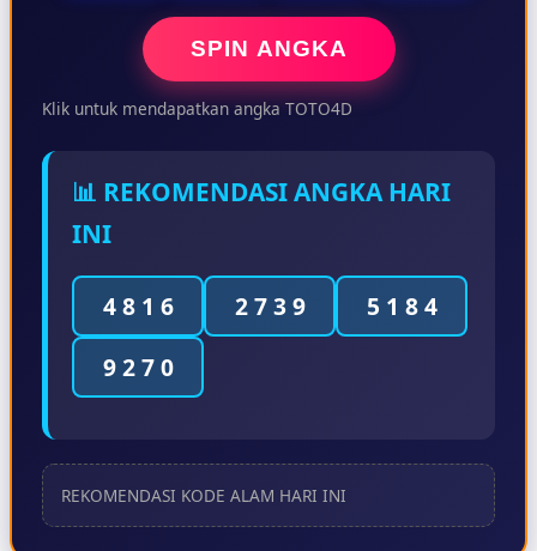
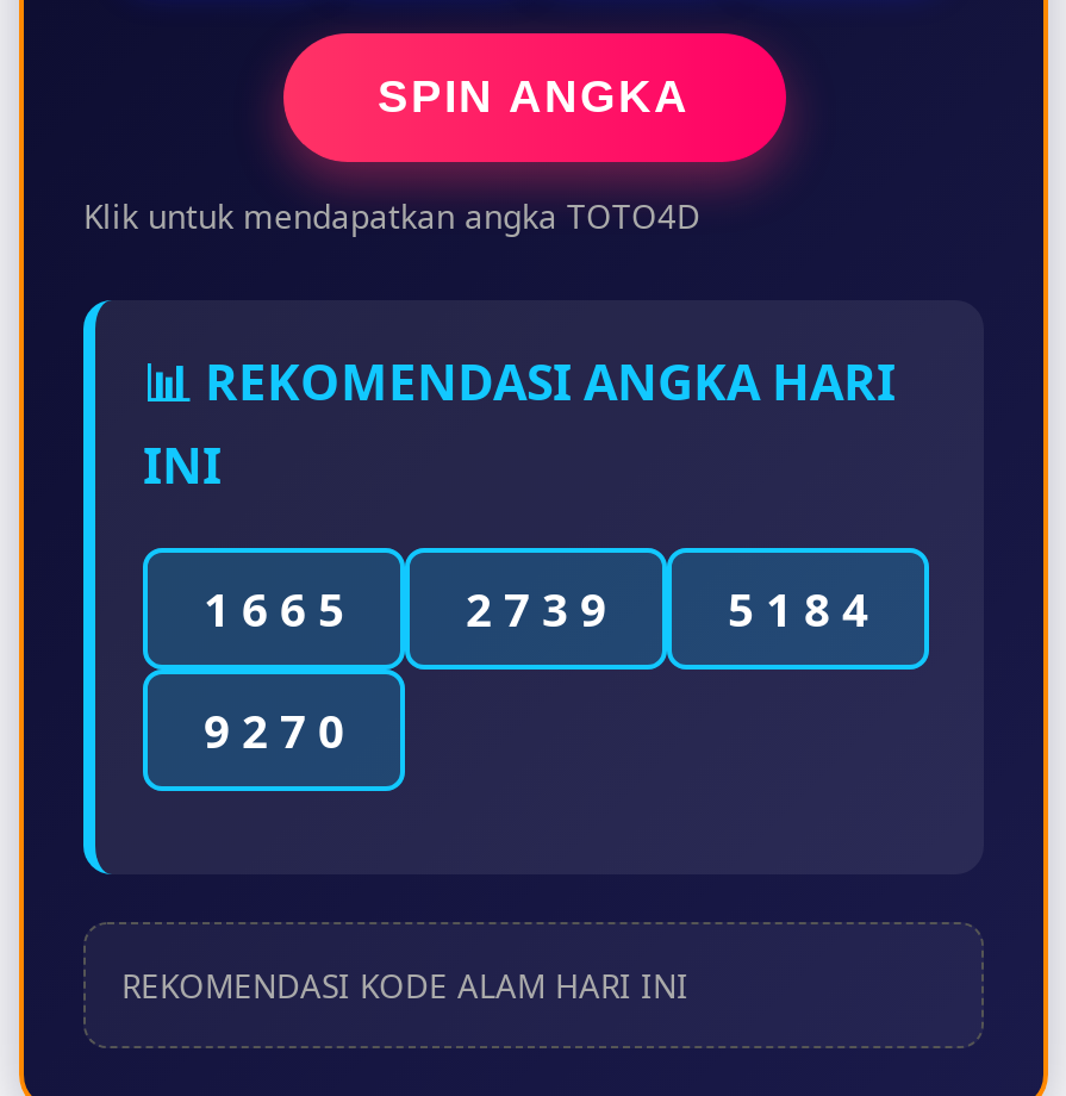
[102,289,437,322] 4 8 1 6 2 7 3 9 5 1 8 4 -> [204,576,868,640] 1 6 6 5 2 7 3 9 5 1 8 4

